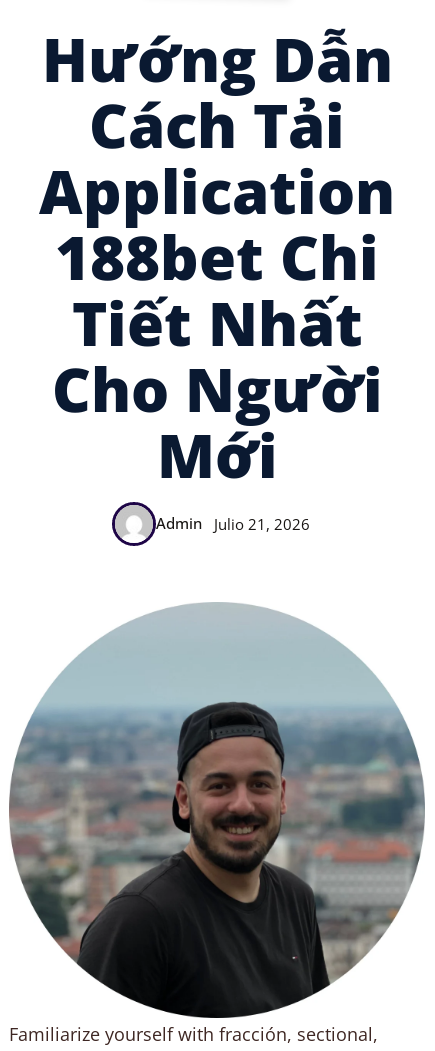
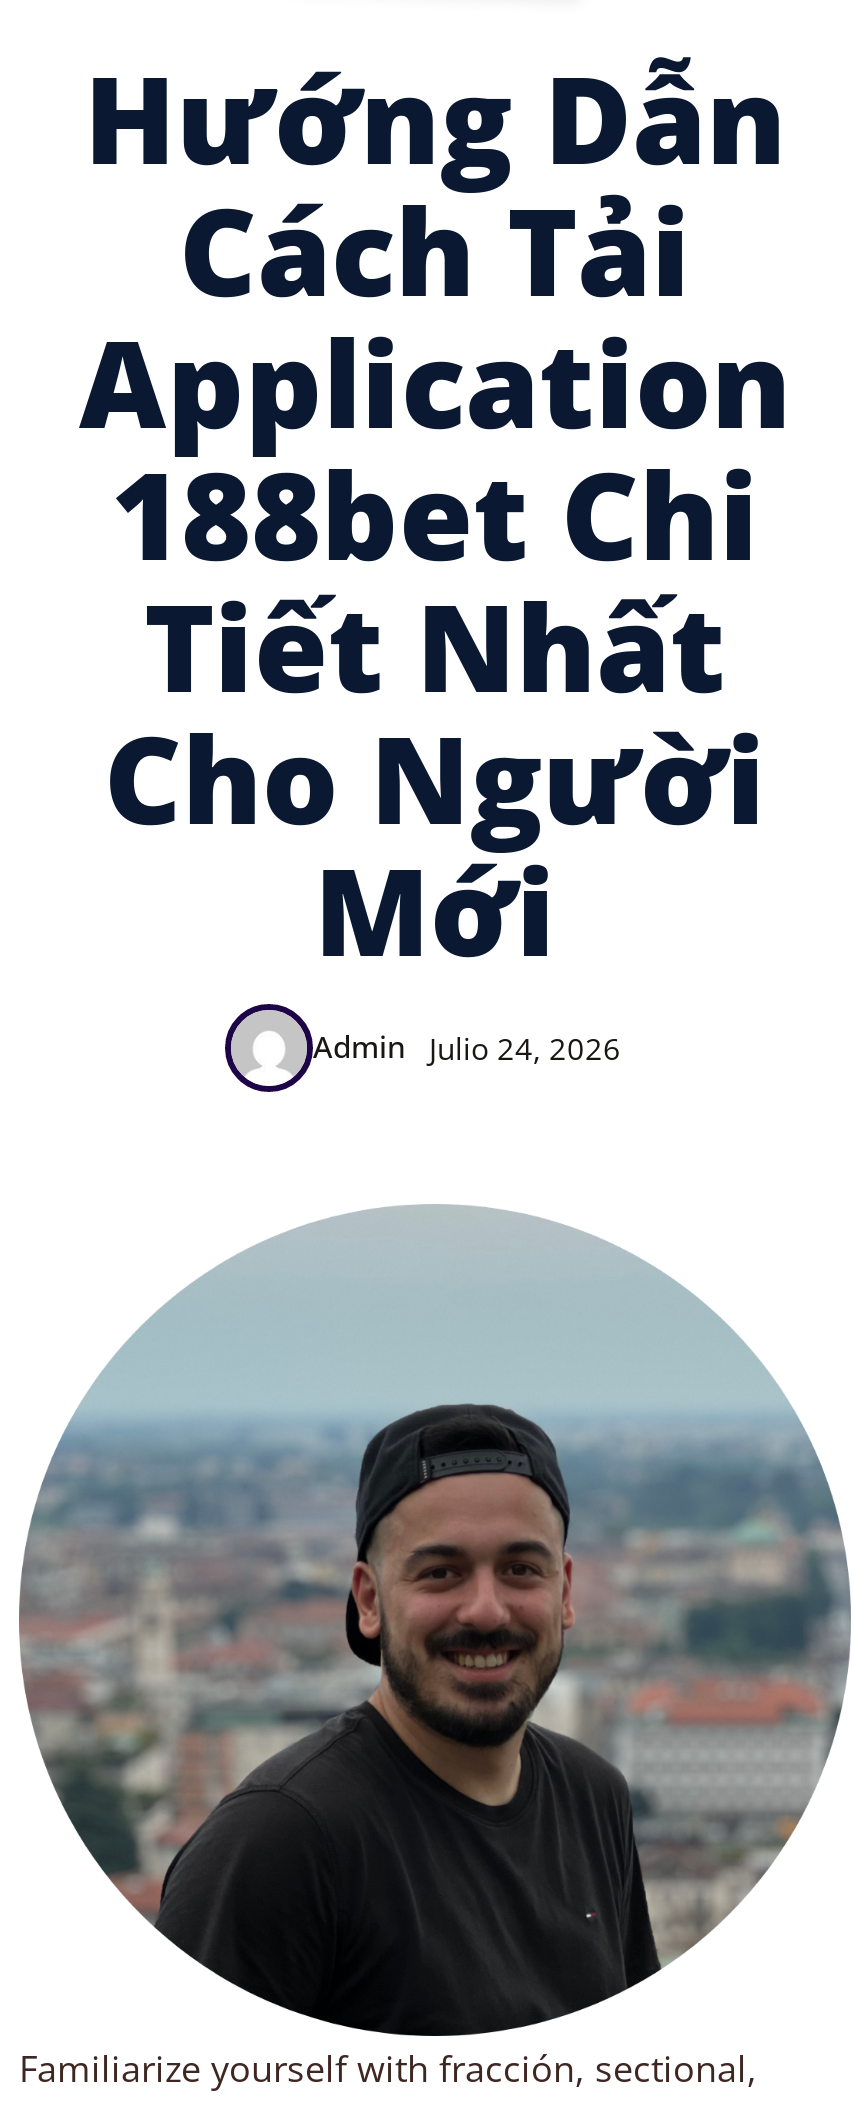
[156,513,310,534] Admin Julio 21, 2026 -> [313,1027,621,1068] Admin Julio 24, 2026

